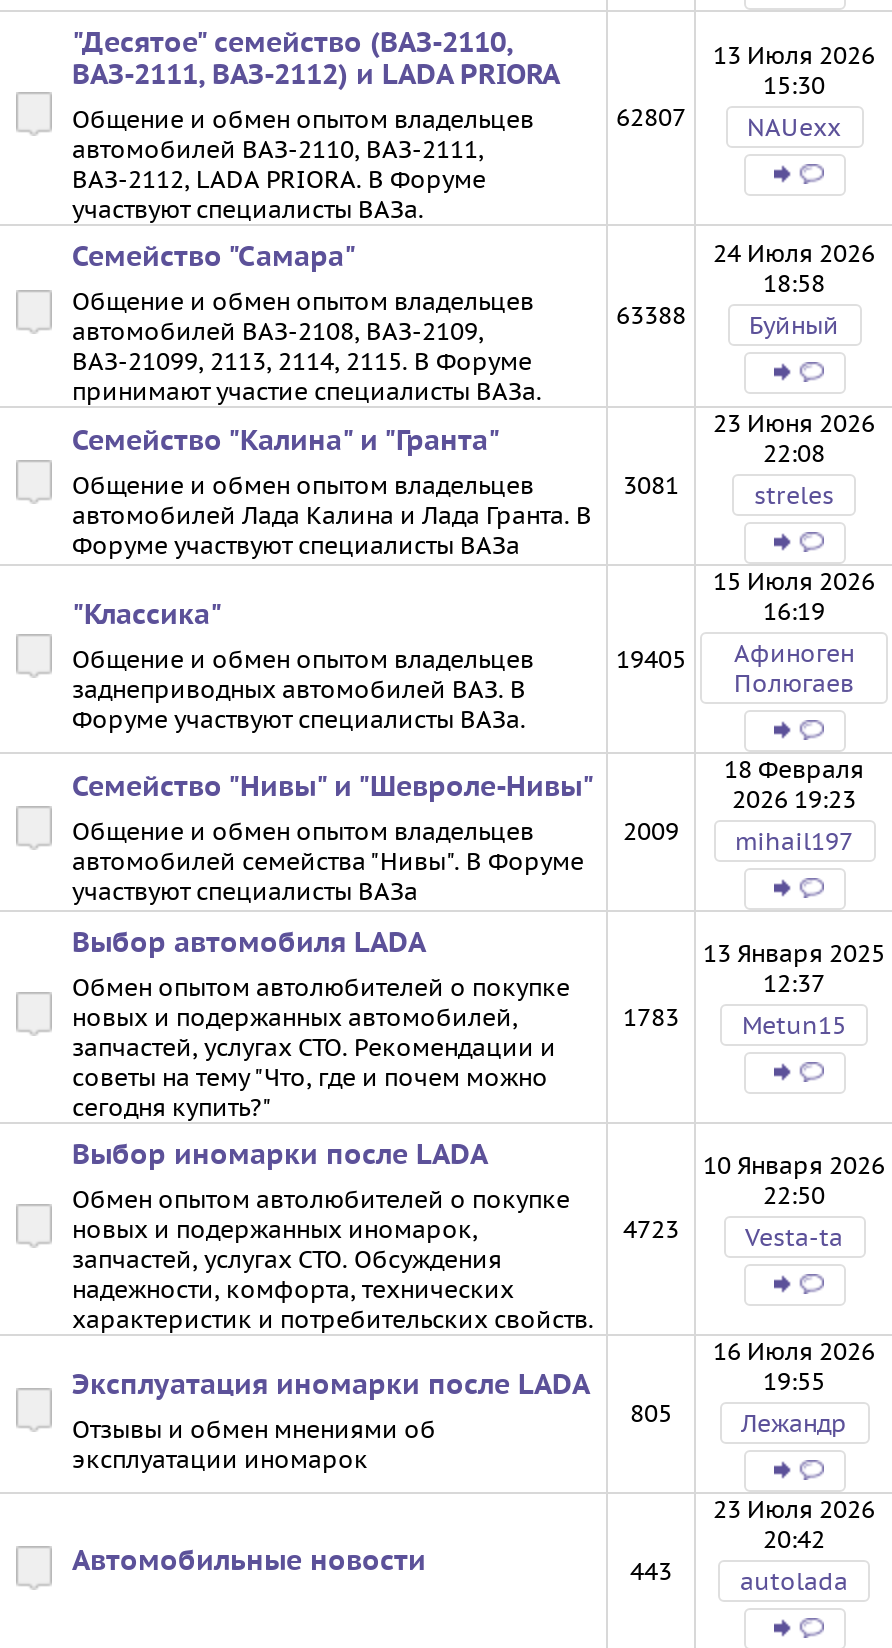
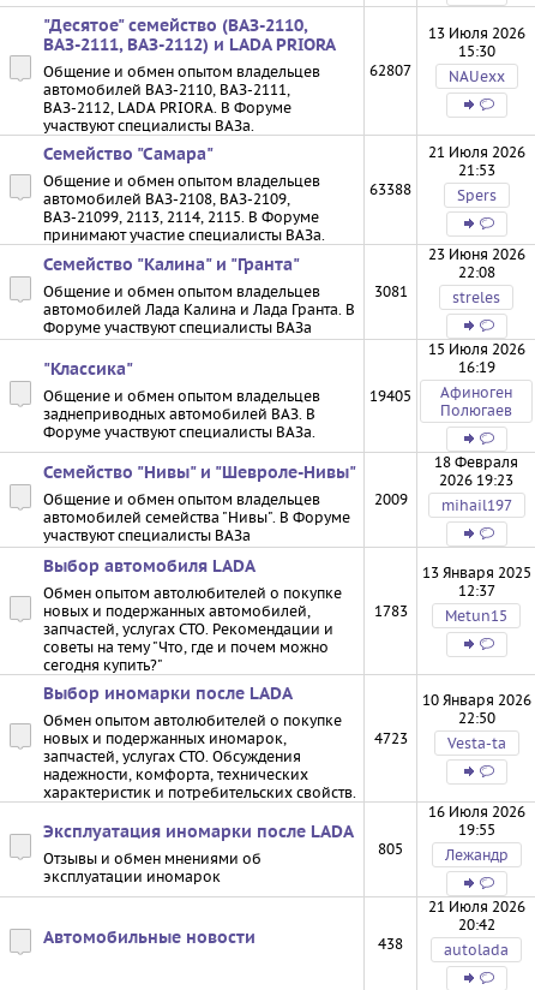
[713,238,875,340] 24 Июля 2026 | 18:58 | Буйный -> [428,143,525,204] 21 Июля 2026 | 21:53 | Spers
[713,1494,875,1524] 23 Июля 2026 -> [428,897,525,915] 21 Июля 2026
[630,1556,672,1586] 443 -> [378,935,403,953] 438

